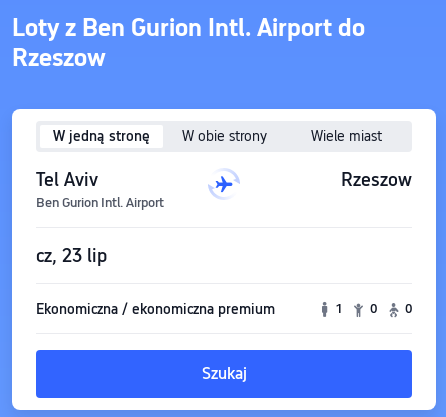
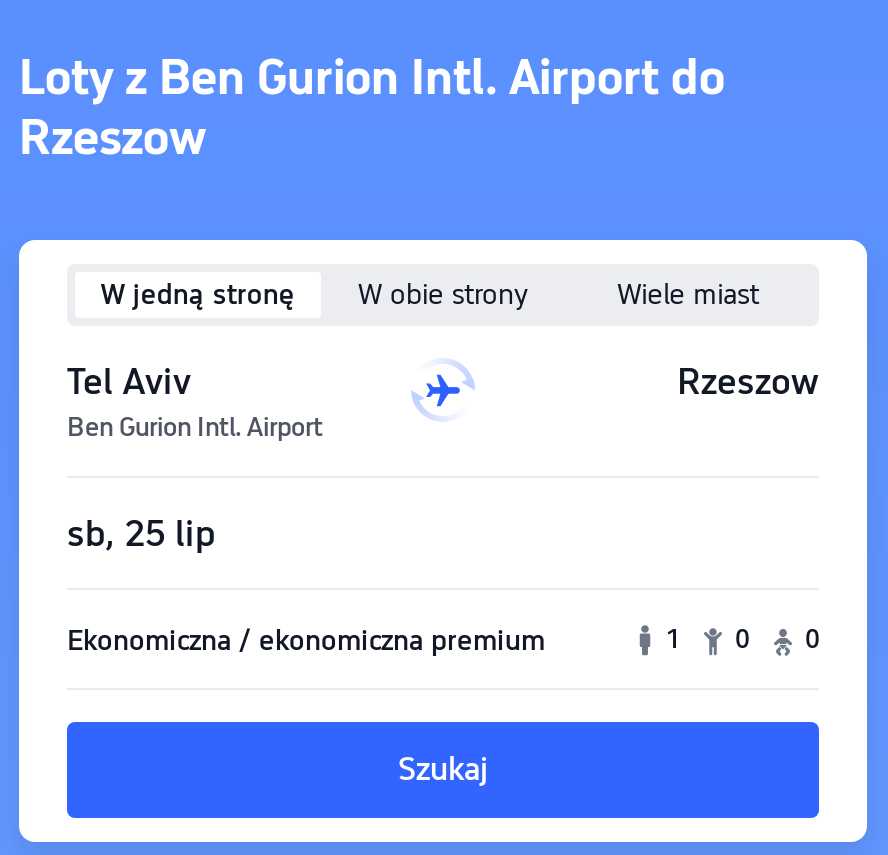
[36,244,107,265] cz, 23 lip -> [67,511,215,553] sb, 25 lip

